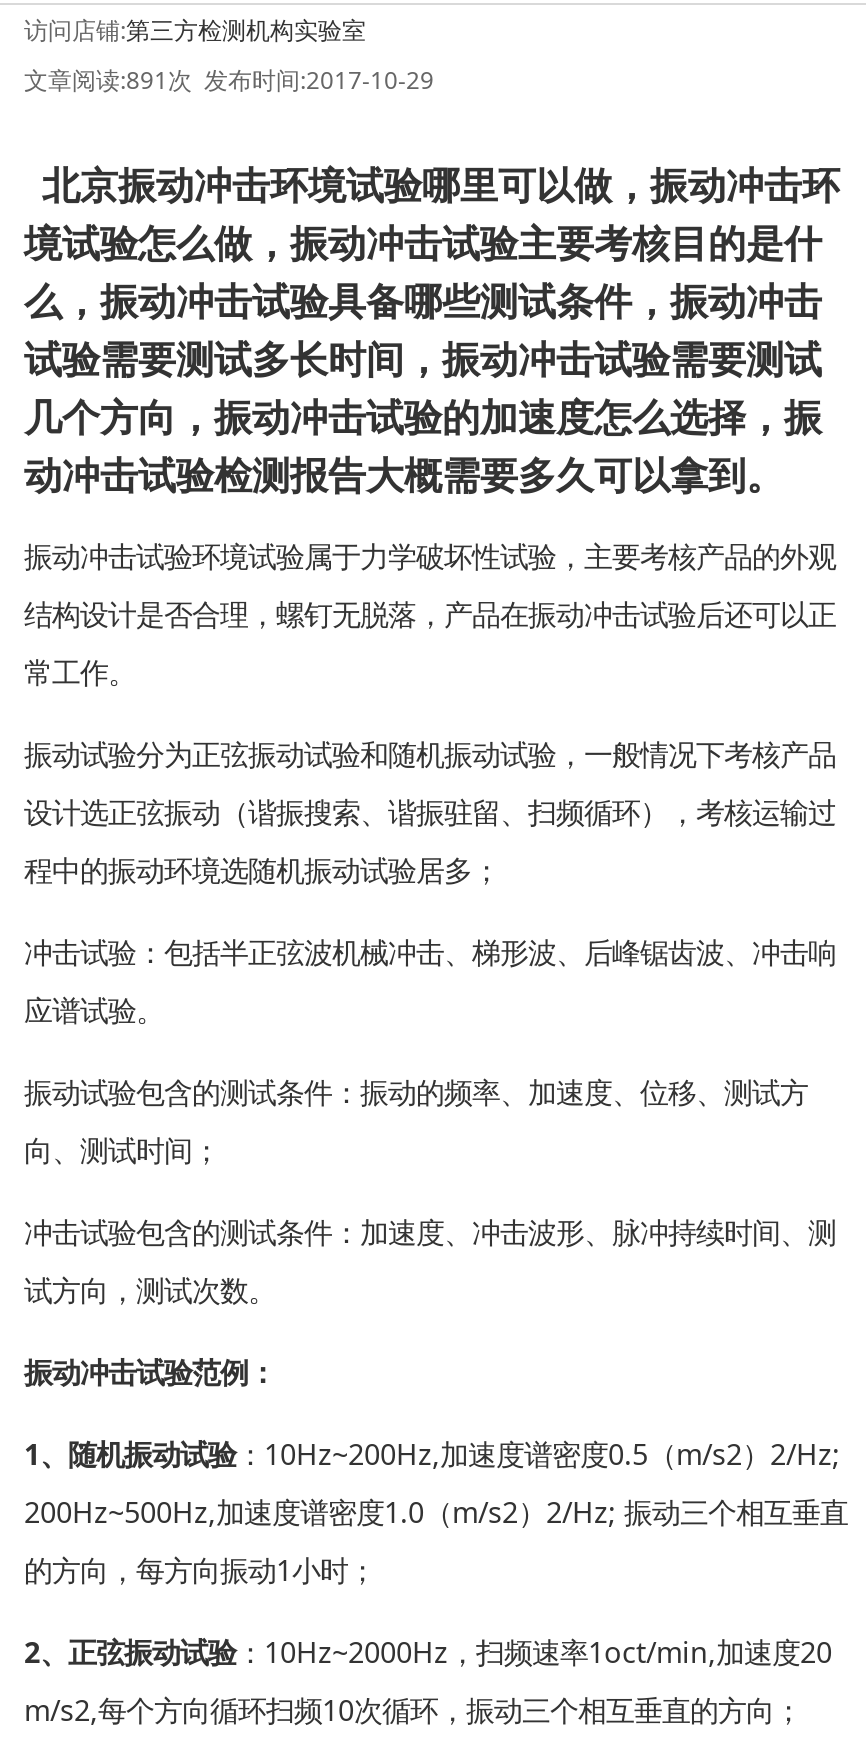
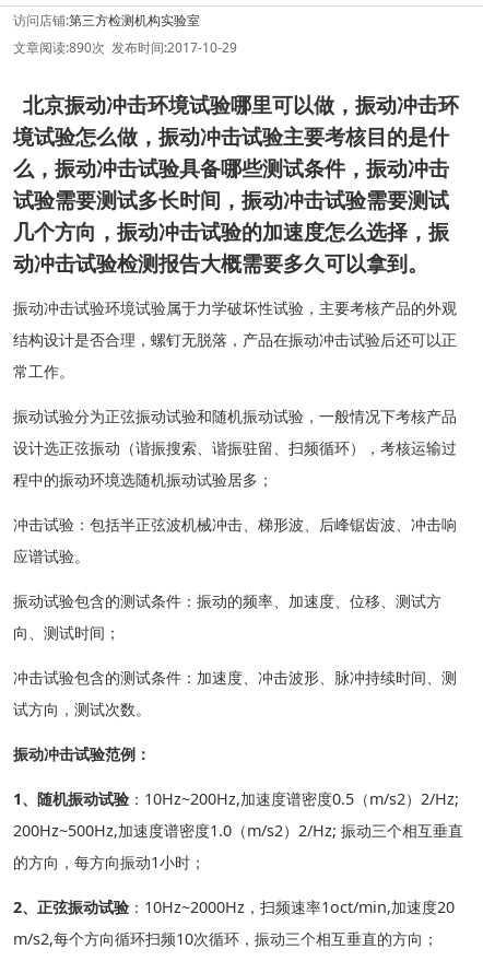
[24,63,434,97] 文章阅读:891次 发布时间:2017-10-29 -> [13,38,237,57] 文章阅读:890次 发布时间:2017-10-29

